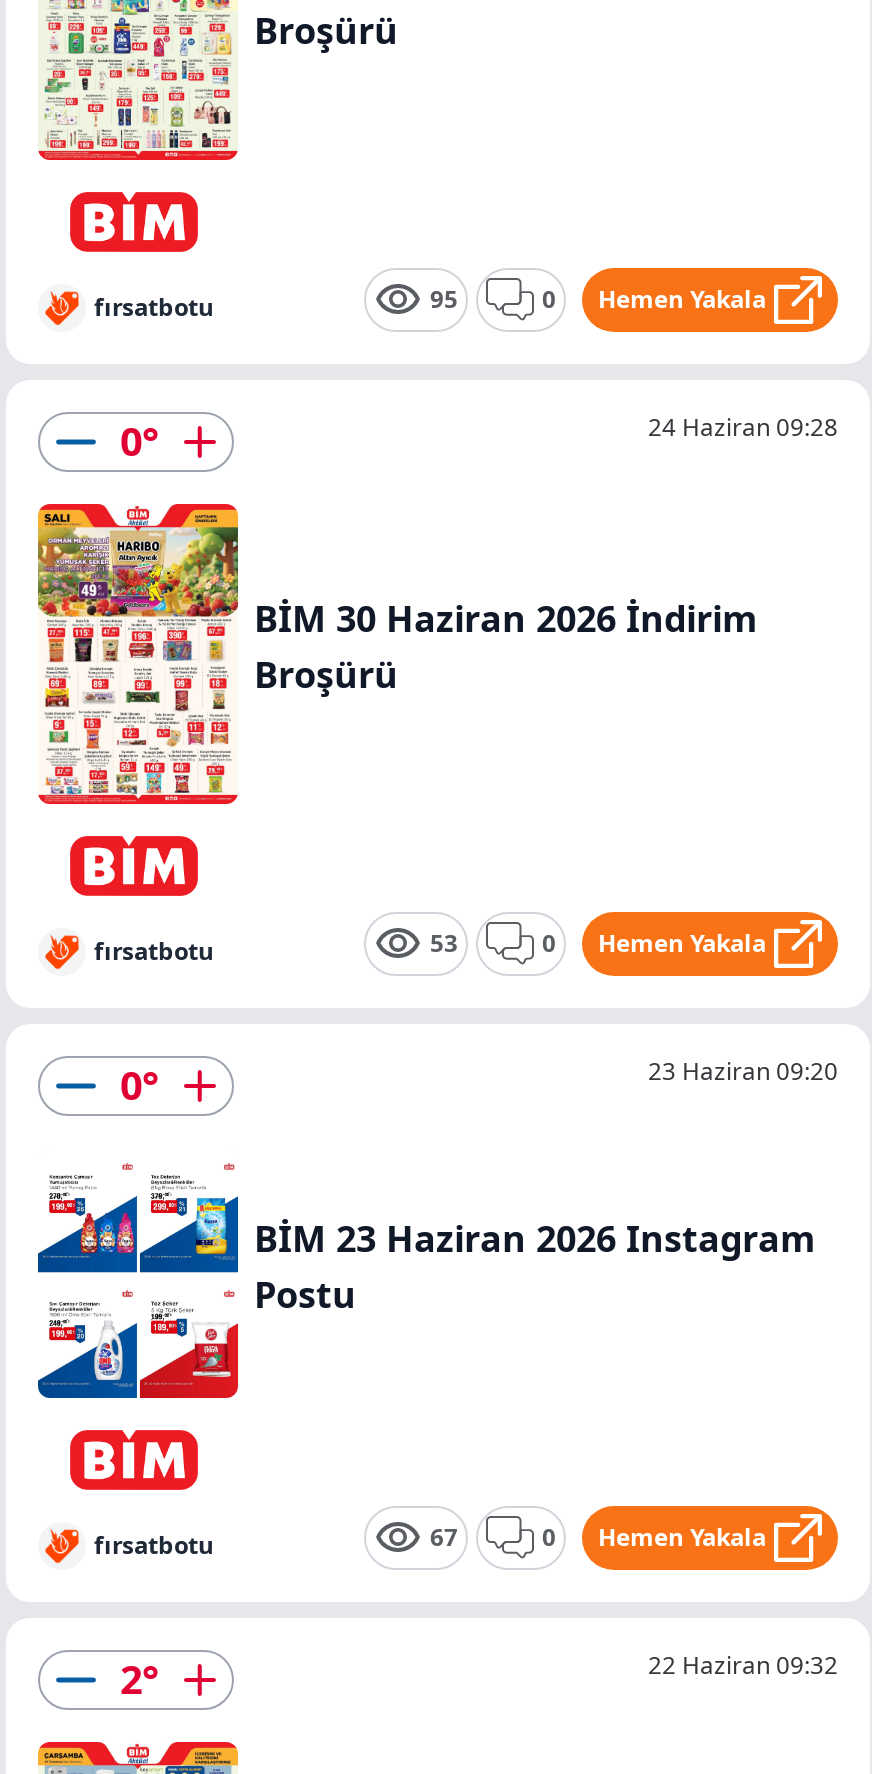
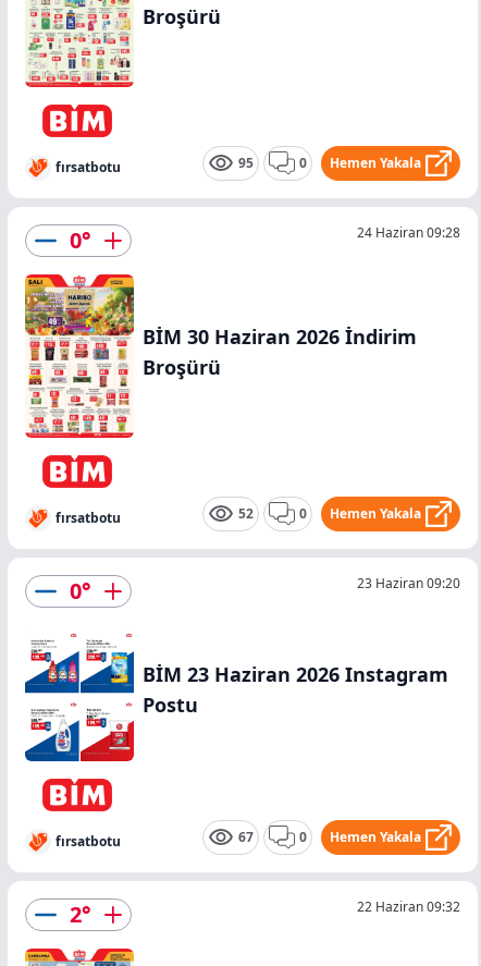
[430,927,458,961] 53 -> [238,505,254,523] 52

